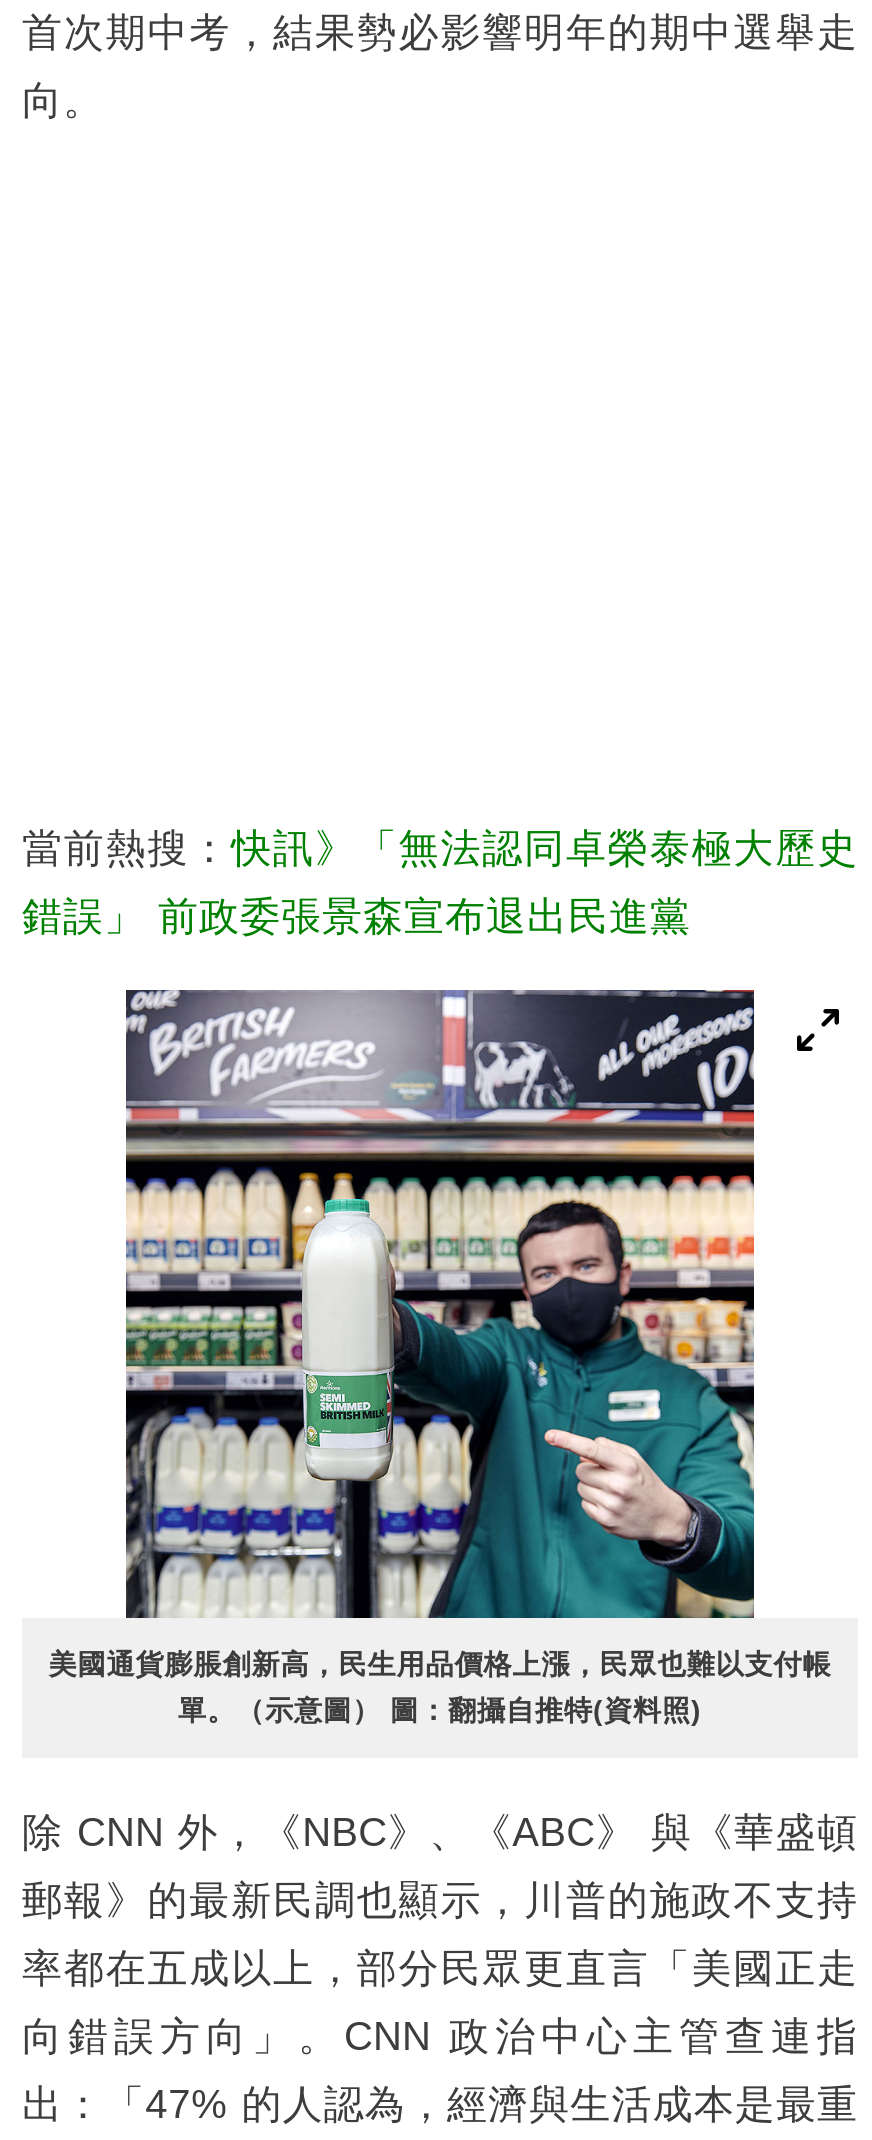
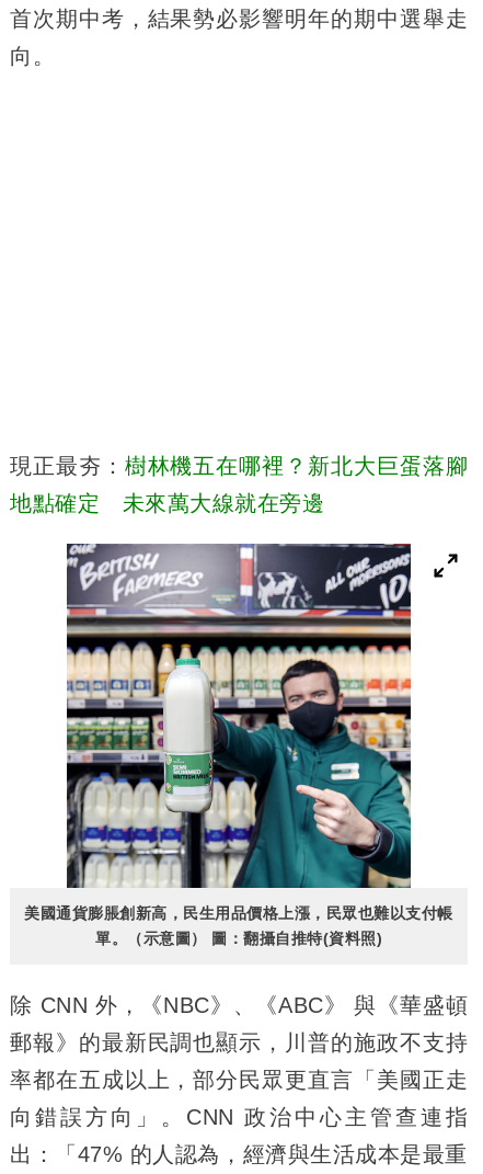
[22,827,858,871] 當前熱搜：快訊》「無法認同卓榮泰極大歷史 -> [10,454,468,478] 現正最夯：樹林機五在哪裡？新北大巨蛋落腳
[22,895,691,939] 錯誤」 前政委張景森宣布退出民進黨 -> [10,491,324,516] 地點確定 未來萬大線就在旁邊

